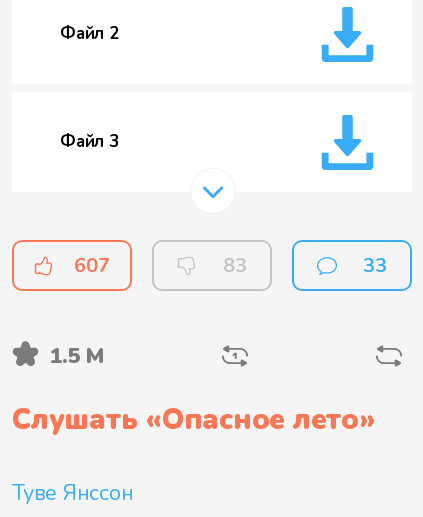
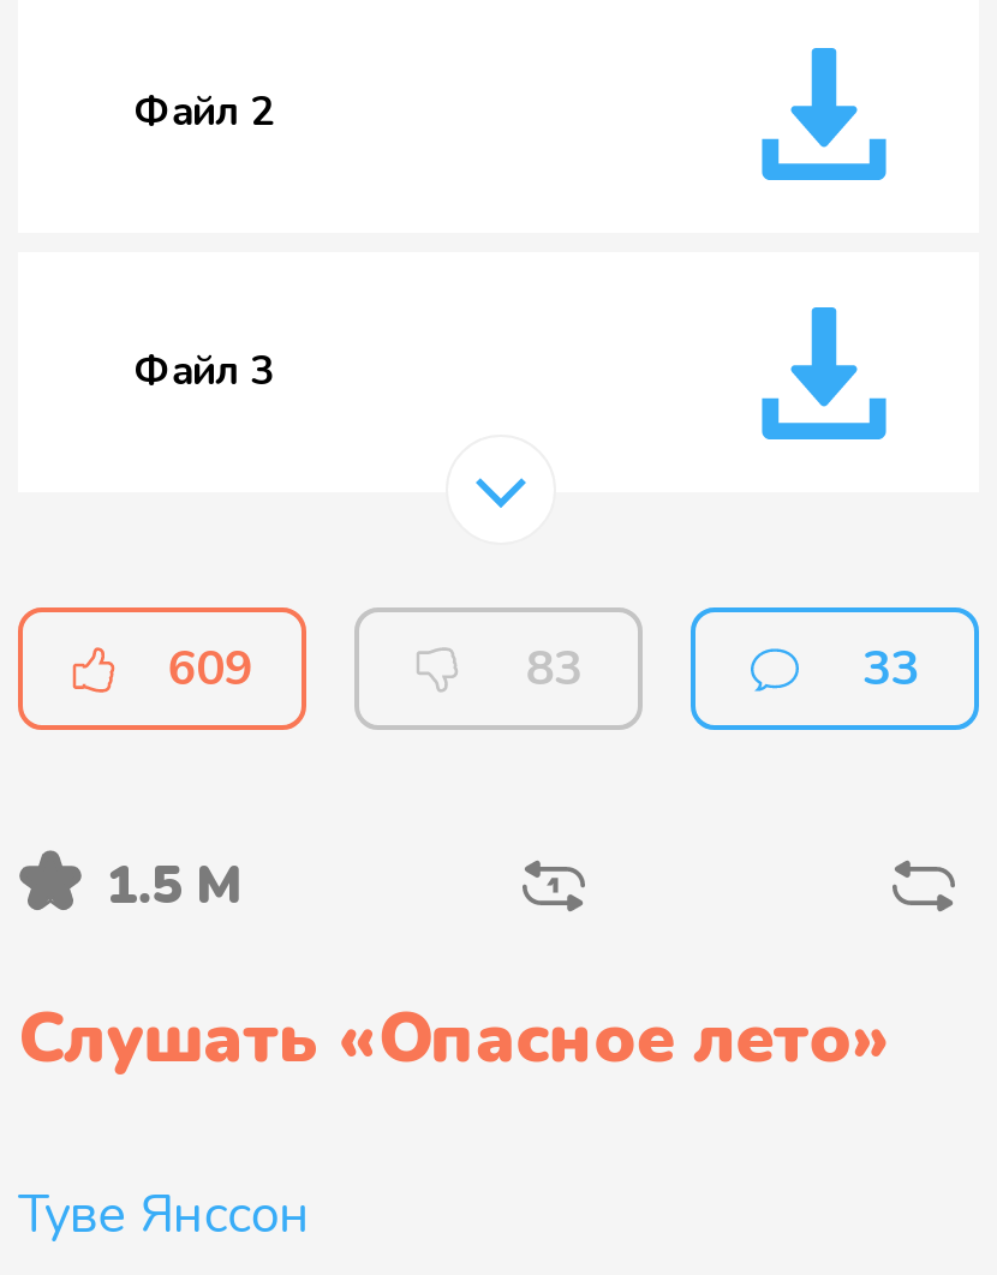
[74,252,110,279] 607 -> [168,636,252,701] 609

